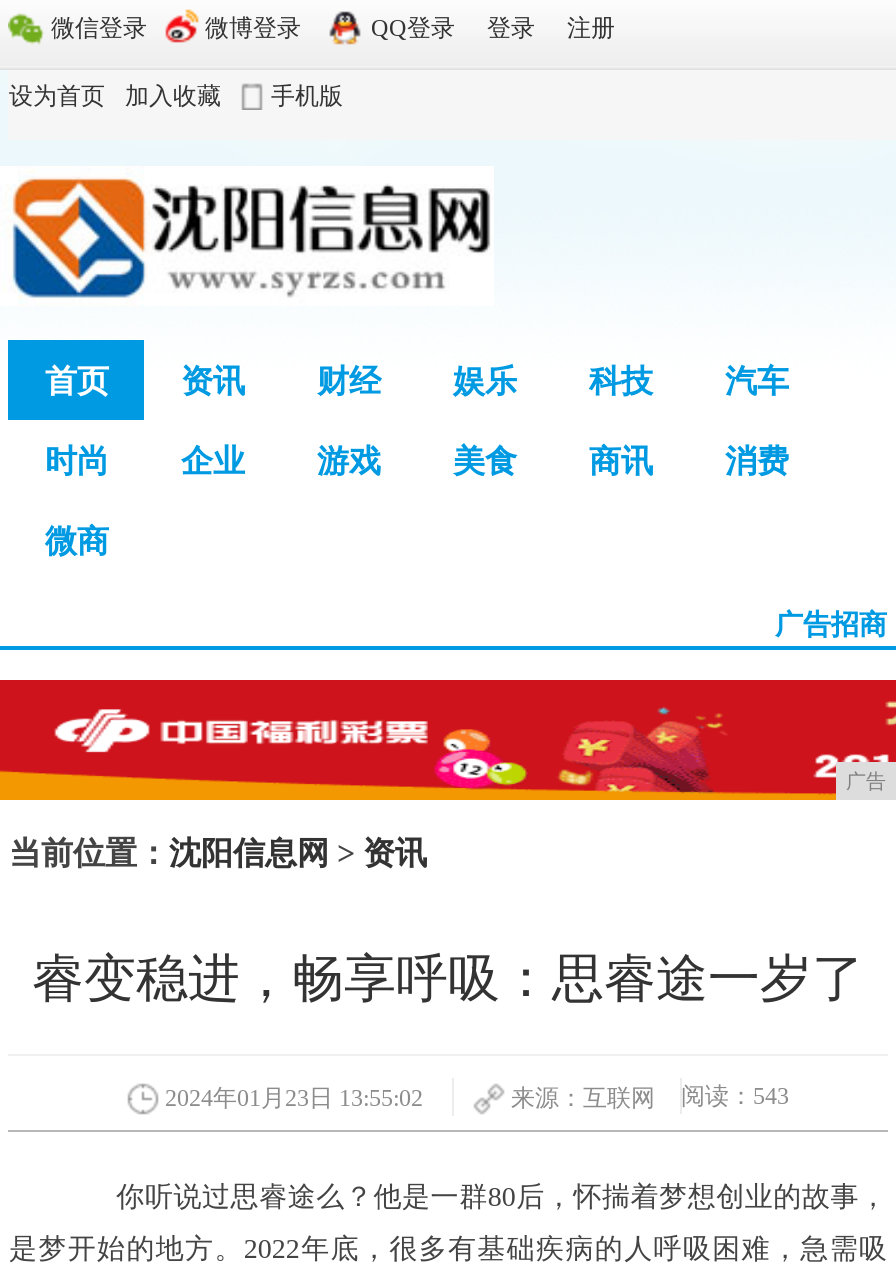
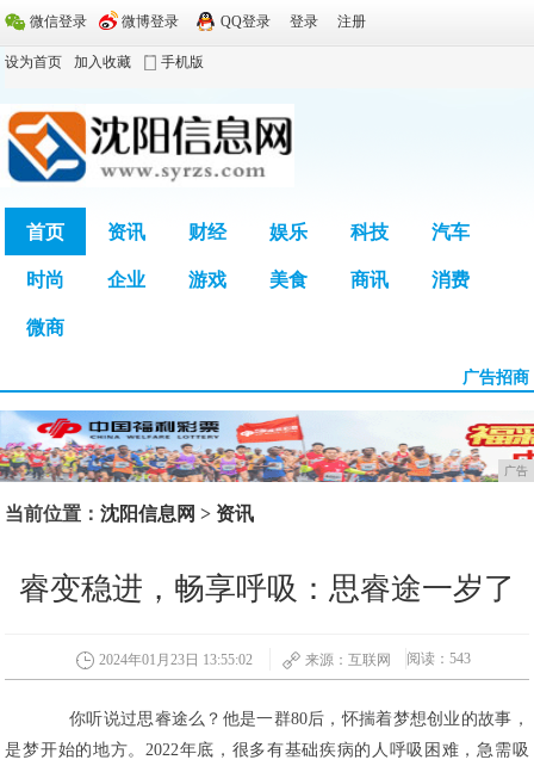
[6,678,890,802] [image] -> [4,409,530,483] [image]

